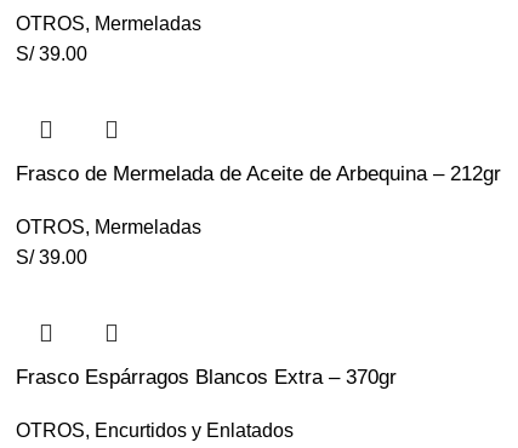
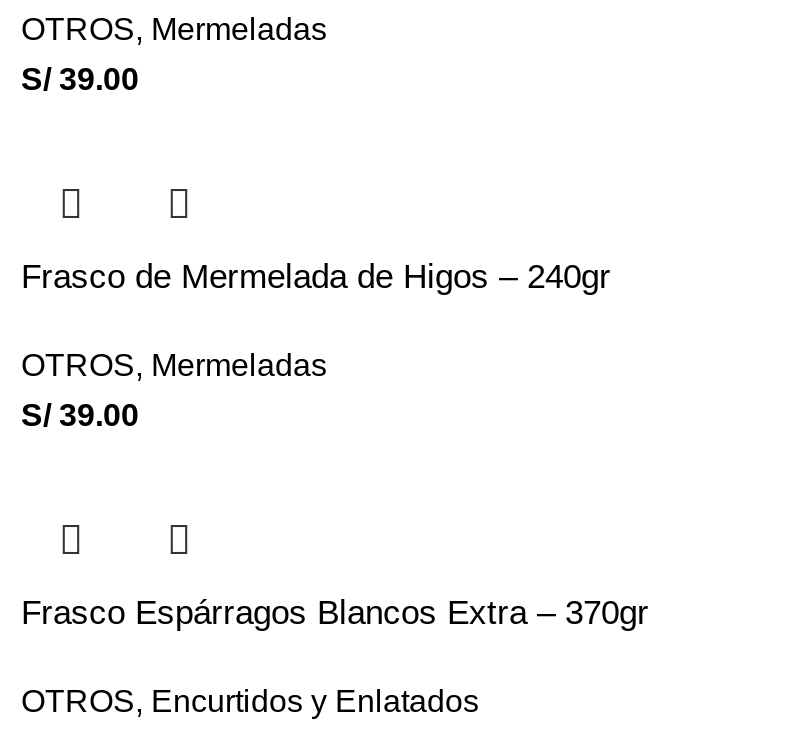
[16,163,501,186] Frasco de Mermelada de Aceite de Arbequina – 212gr -> [21,259,611,297] Frasco de Mermelada de Higos – 240gr

